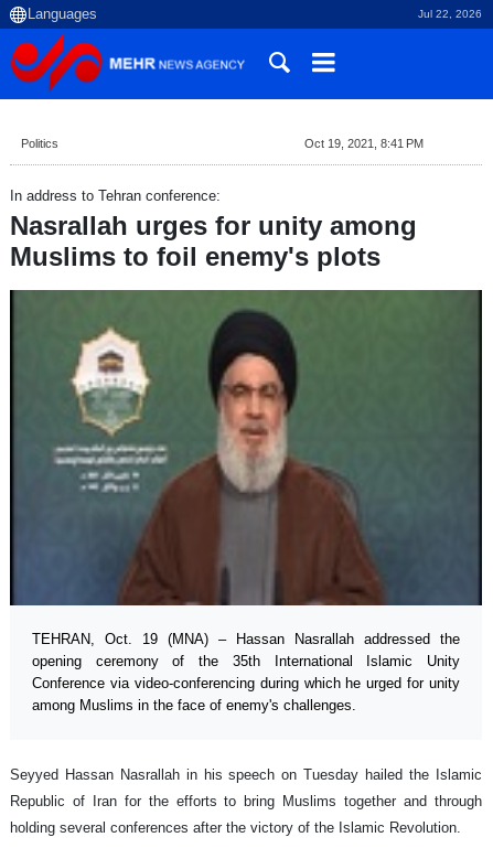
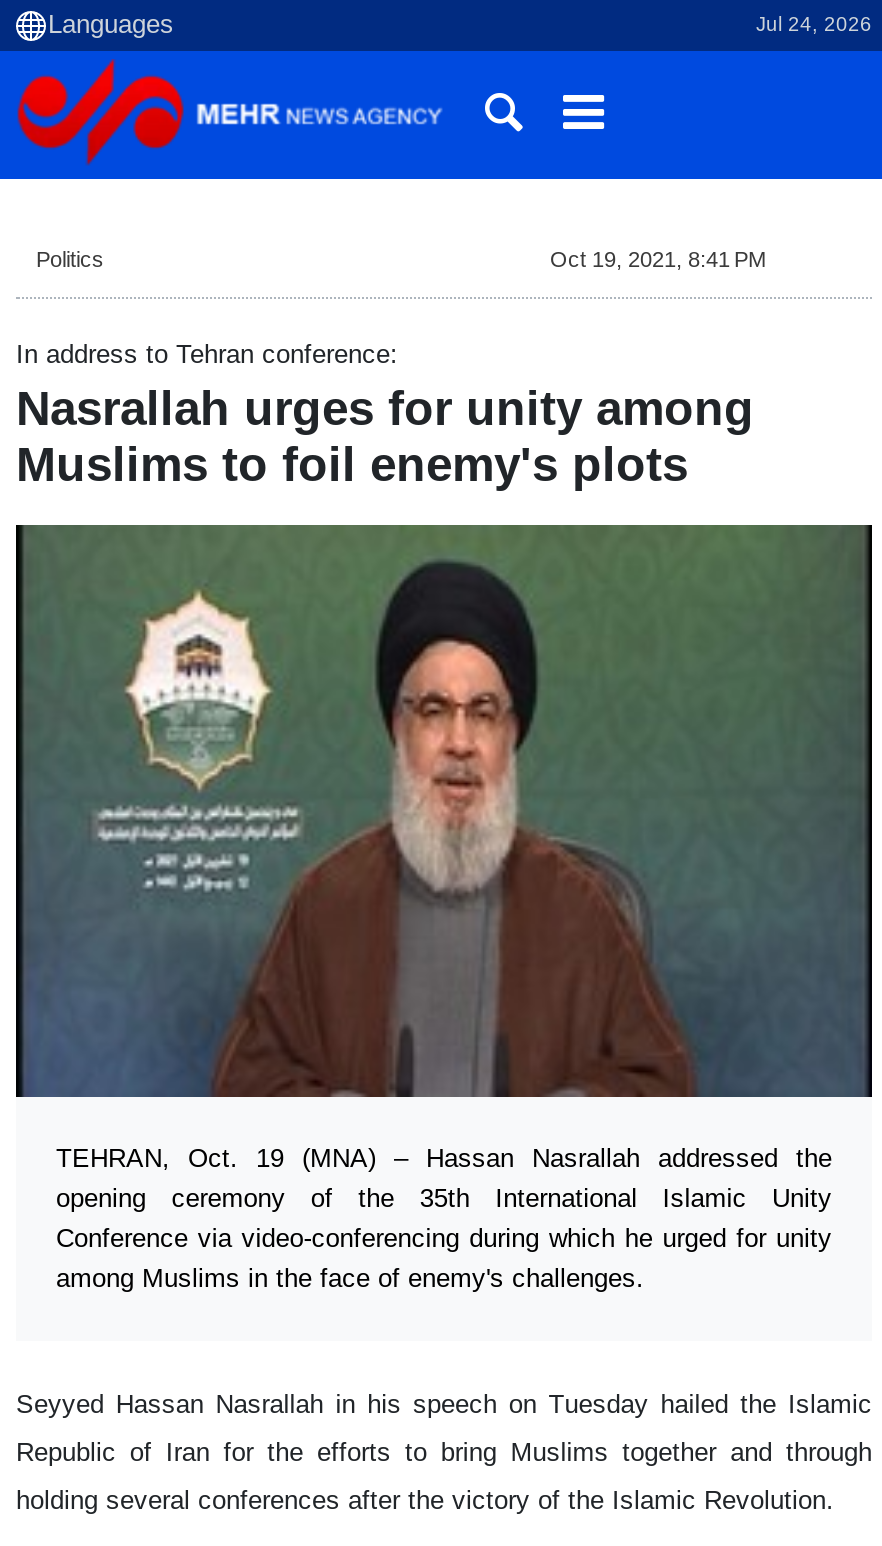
[418,8,482,20] Jul 22, 2026 -> [756,13,872,35] Jul 24, 2026

